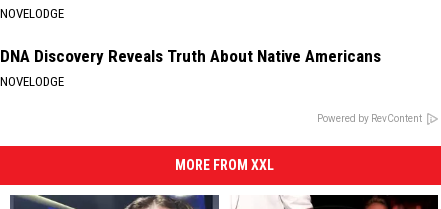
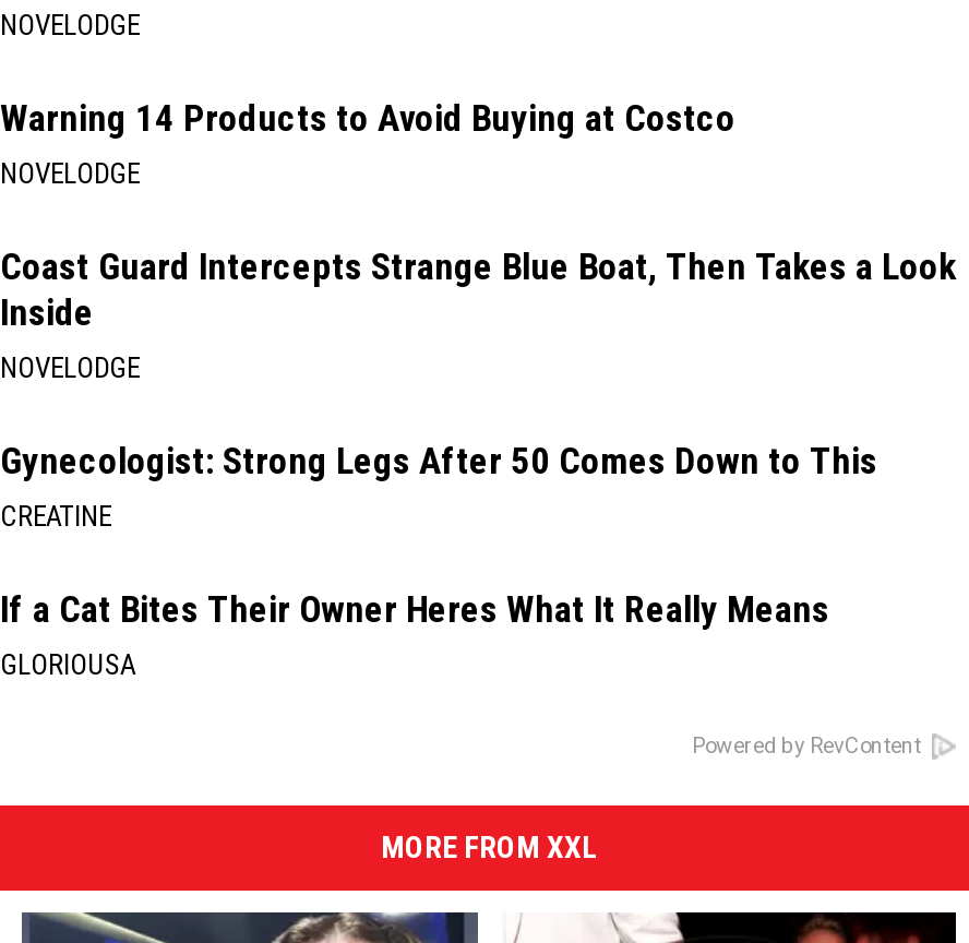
[0,46,381,66] DNA Discovery Reveals Truth About Native Americans -> [0,97,735,141] Warning 14 Products to Avoid Buying at Costco
none -> [0,245,956,682] Coast Guard Intercepts Strange Blue Boat, Then Takes a Look | Inside | NOVELODGE | Gynecologist: Strong Legs After 50 Comes Down to This | CREATINE | If a Cat Bites Their Owner Heres What It Really Means | GLORIOUSA

